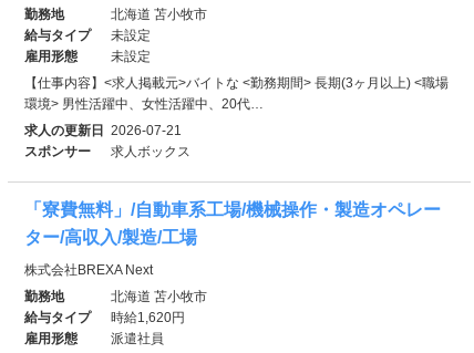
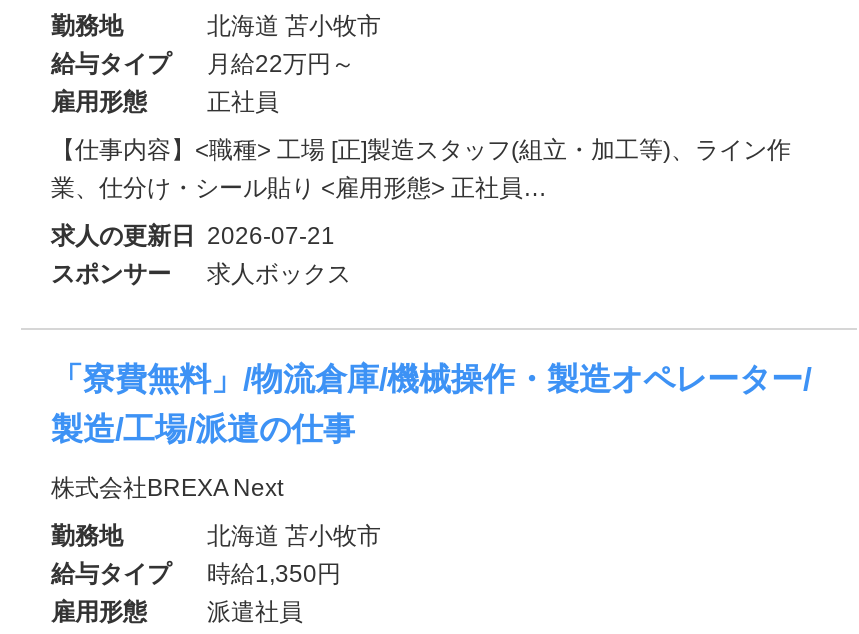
[111,27,151,43] 未設定 -> [207,49,355,77] 月給22万円～
[111,48,151,64] 未設定 -> [207,87,279,115] 正社員
[24,75,449,111] 【仕事内容】<求人掲載元>バイトな <勤務期間> 長期(3ヶ月以上) <職場 | 環境> 男性活躍中、女性活躍中、20代… -> [51,135,791,201] 【仕事内容】<職種> 工場 [正]製造スタッフ(組立・加工等)、ライン作 | 業、仕分け・シール貼り <雇用形態> 正社員…
[24,200,441,219] 「寮費無料」/自動車系工場/機械操作・製造オペレー -> [51,361,811,395] 「寮費無料」/物流倉庫/機械操作・製造オペレーター/
[24,228,197,246] ター/高収入/製造/工場 -> [51,411,355,445] 製造/工場/派遣の仕事
[24,310,185,325] 給与タイプ 時給1,620円 -> [51,559,341,587] 給与タイプ 時給1,350円

